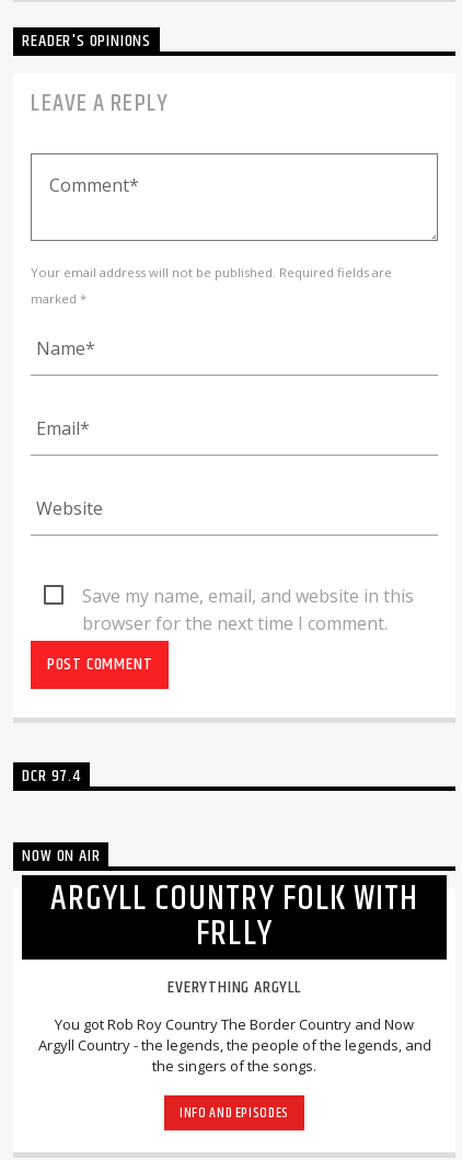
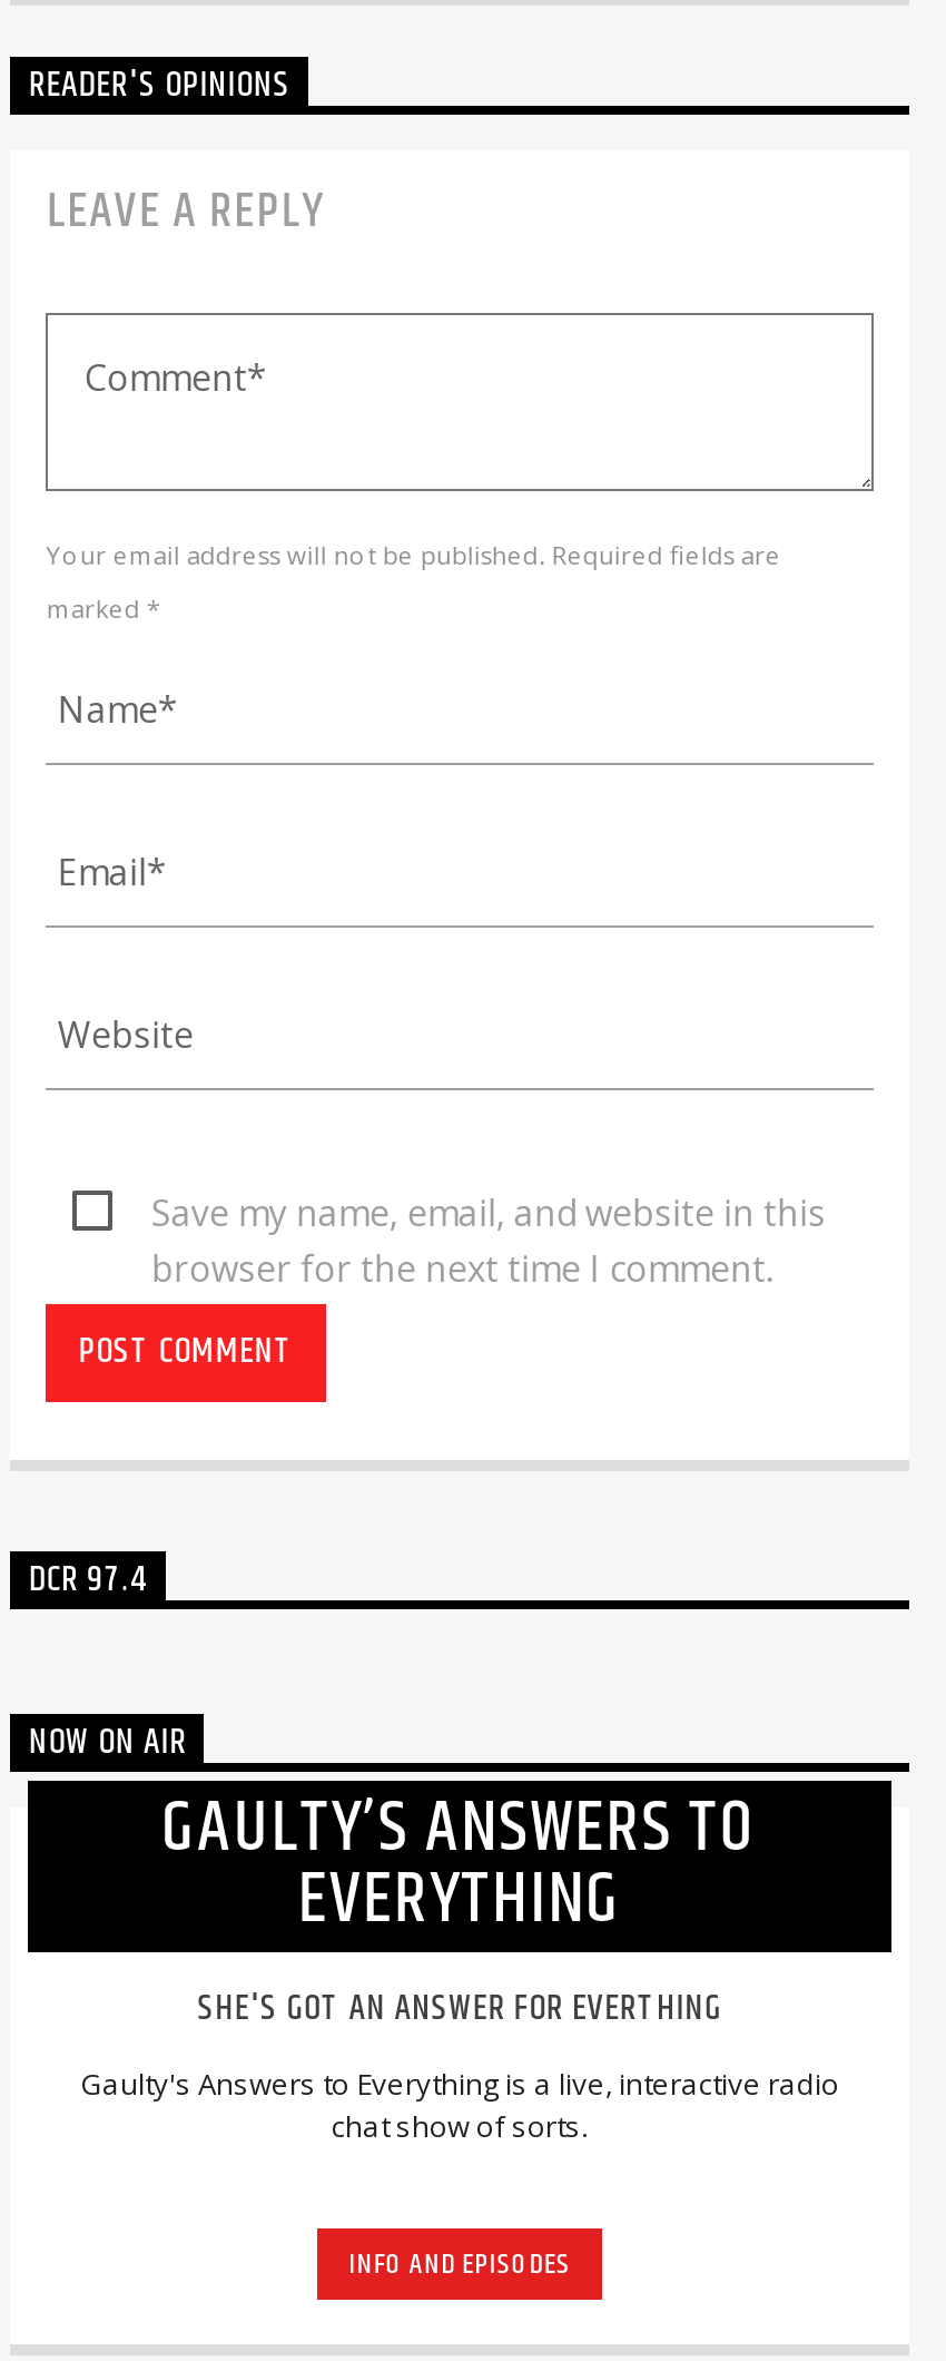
[50,872,418,1001] ARGYLL COUNTRY FOLK WITH | FRLLY | EVERYTHING ARGYLL -> [162,1775,758,2036] GAULTY’S ANSWERS TO | EVERYTHING | SHE'S GOT AN ANSWER FOR EVERTHING
[38,1014,431,1075] You got Rob Roy Country The Border Country and Now | Argyll Country - the legends, the people of the legends, and | the singers of the songs. -> [80,2063,839,2145] Gaulty's Answers to Everything is a live, interactive radio | chat show of sorts.

